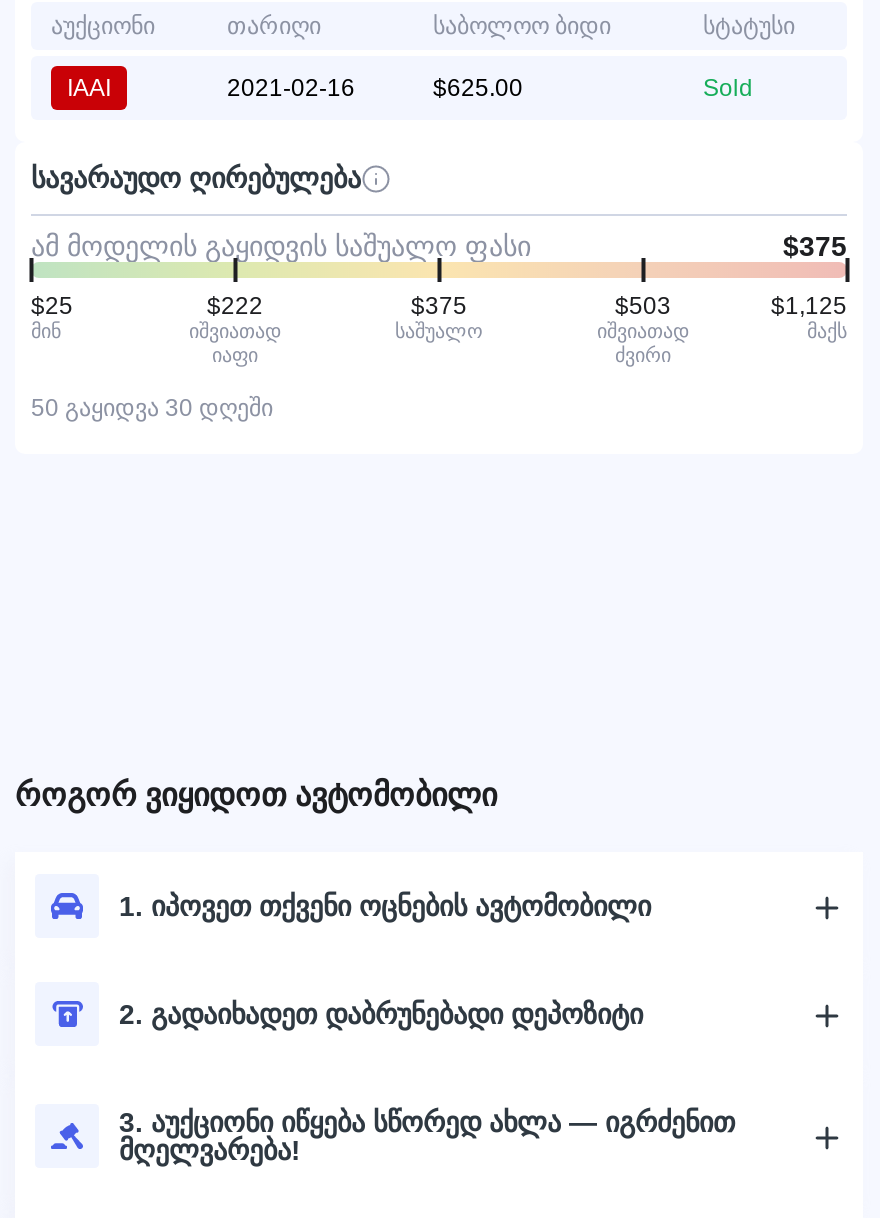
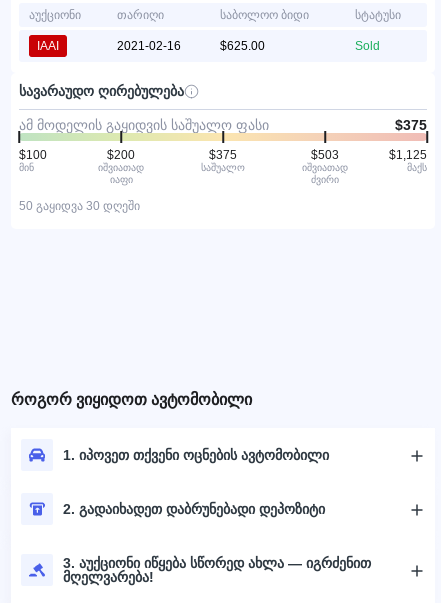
[31,292,73,320] $25 -> [19,148,47,162] $100
[207,292,263,320] $222 -> [107,148,135,162] $200

